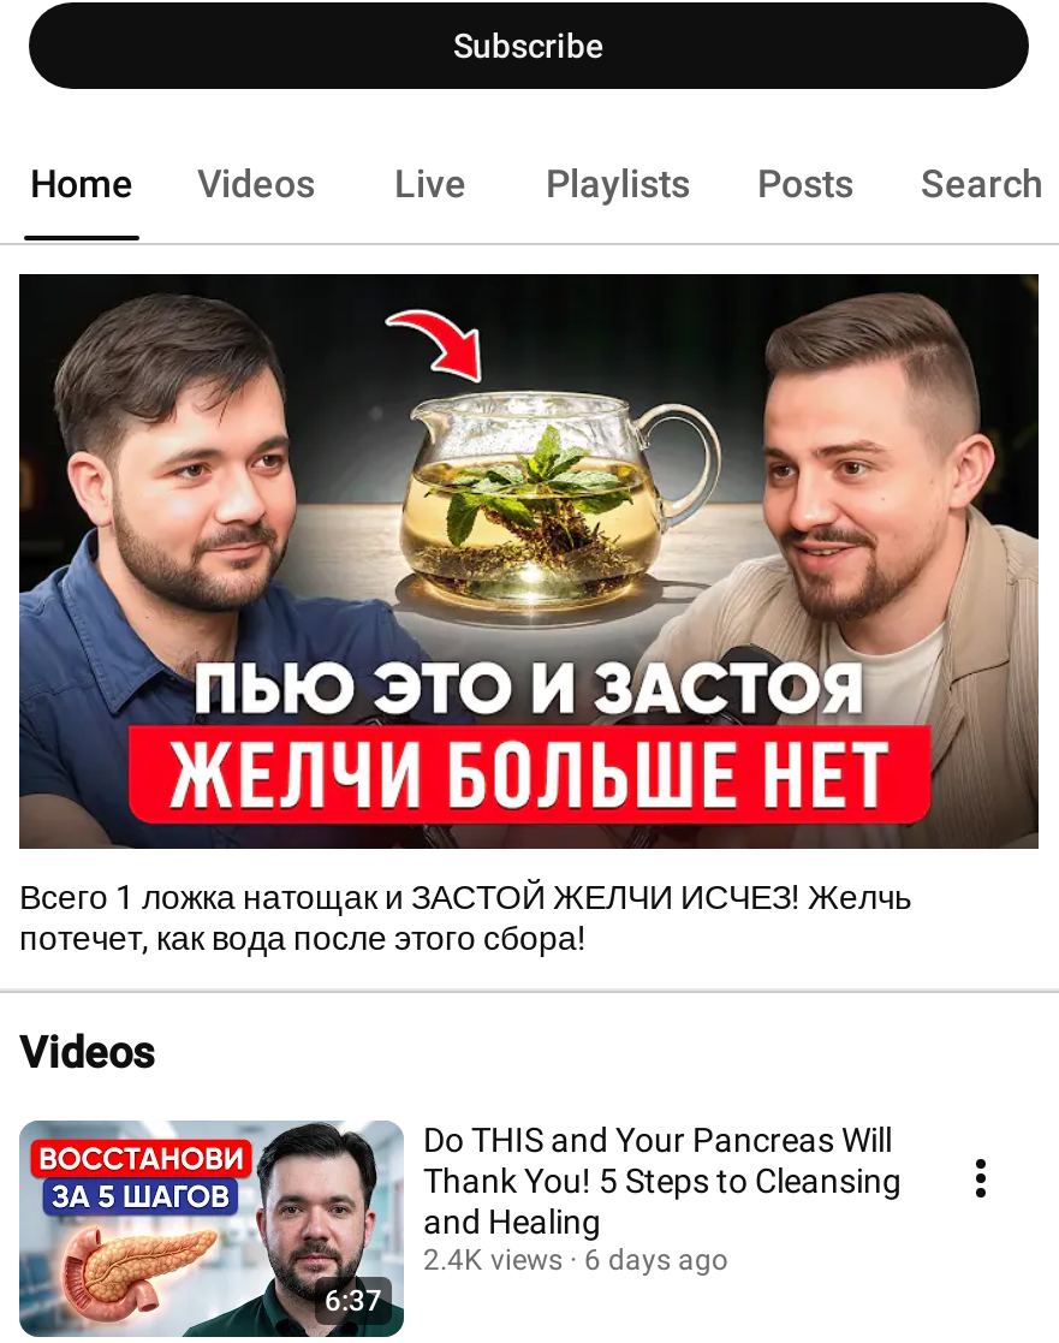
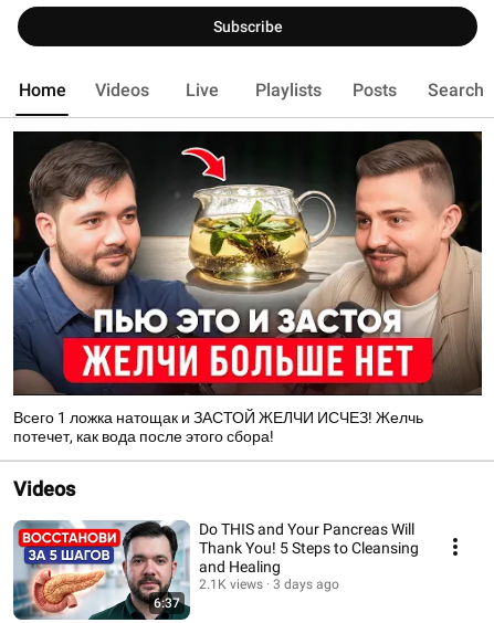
[423,1242,563,1276] 2.4K views -> [199,576,263,592] 2.1K views
[584,1242,728,1276] 6 days ago -> [273,576,339,592] 3 days ago

